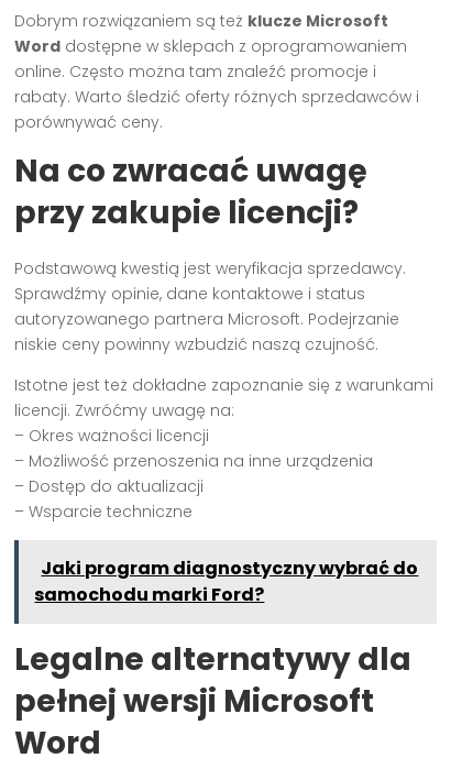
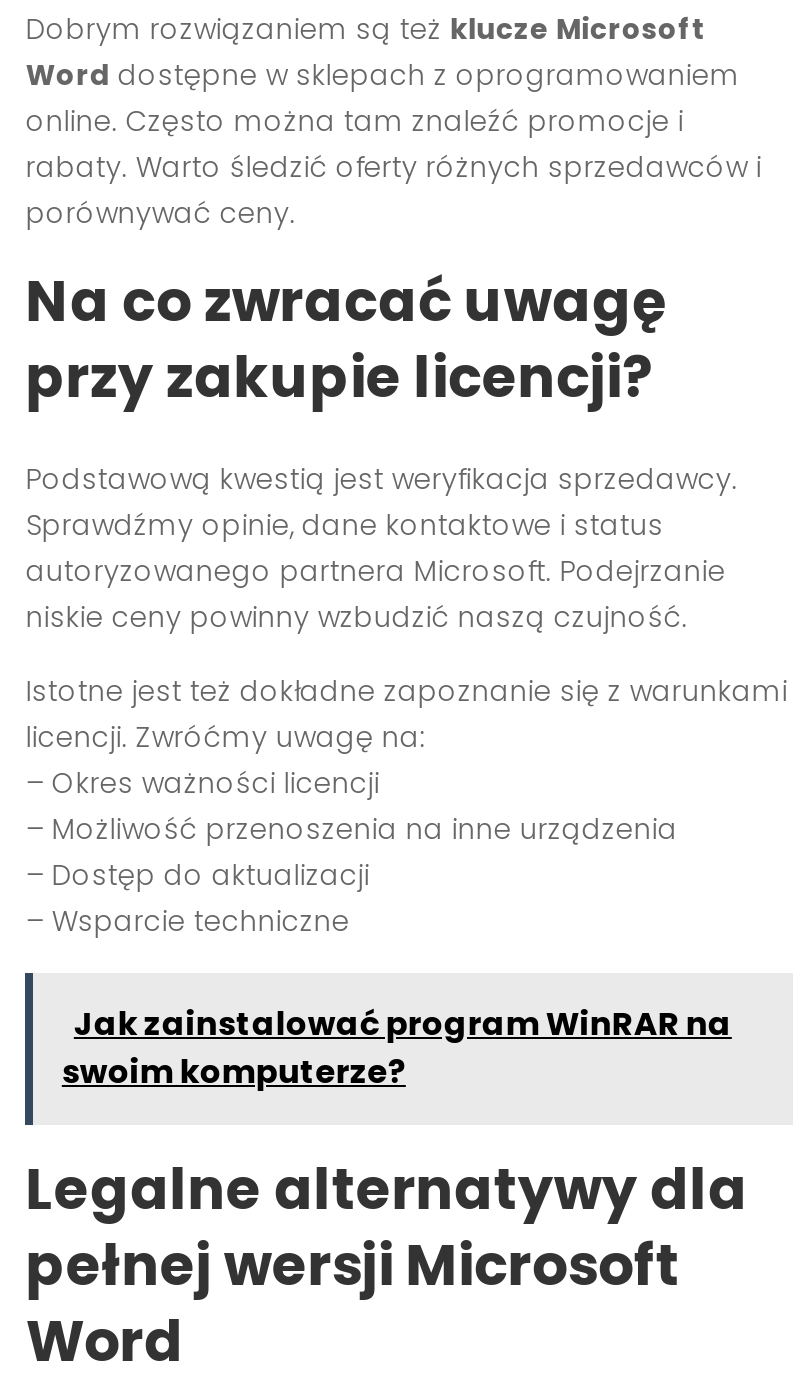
[35,556,418,607] Jaki program diagnostyczny wybrać do | samochodu marki Ford? -> [62,1001,732,1095] Jak zainstalować program WinRAR na | swoim komputerze?

